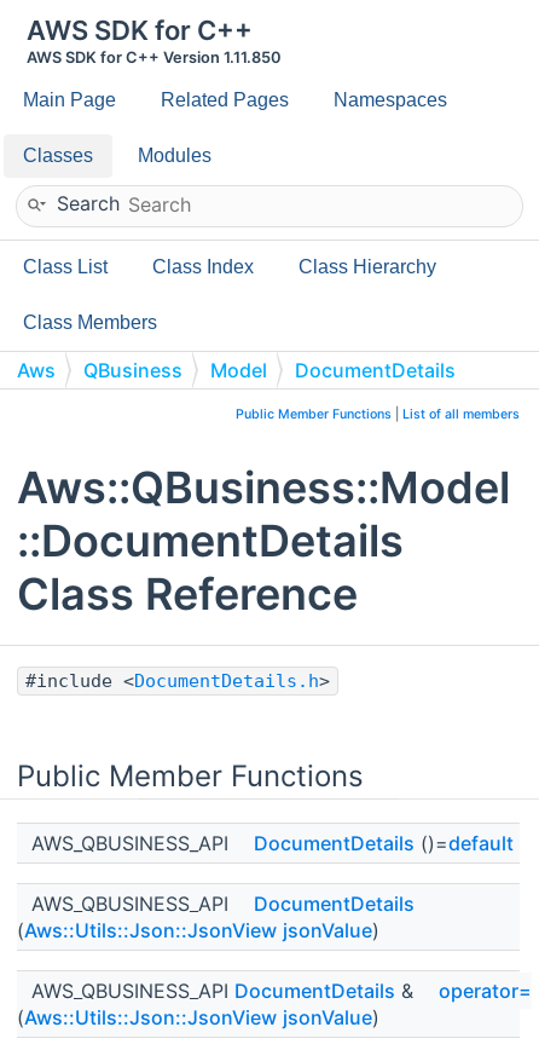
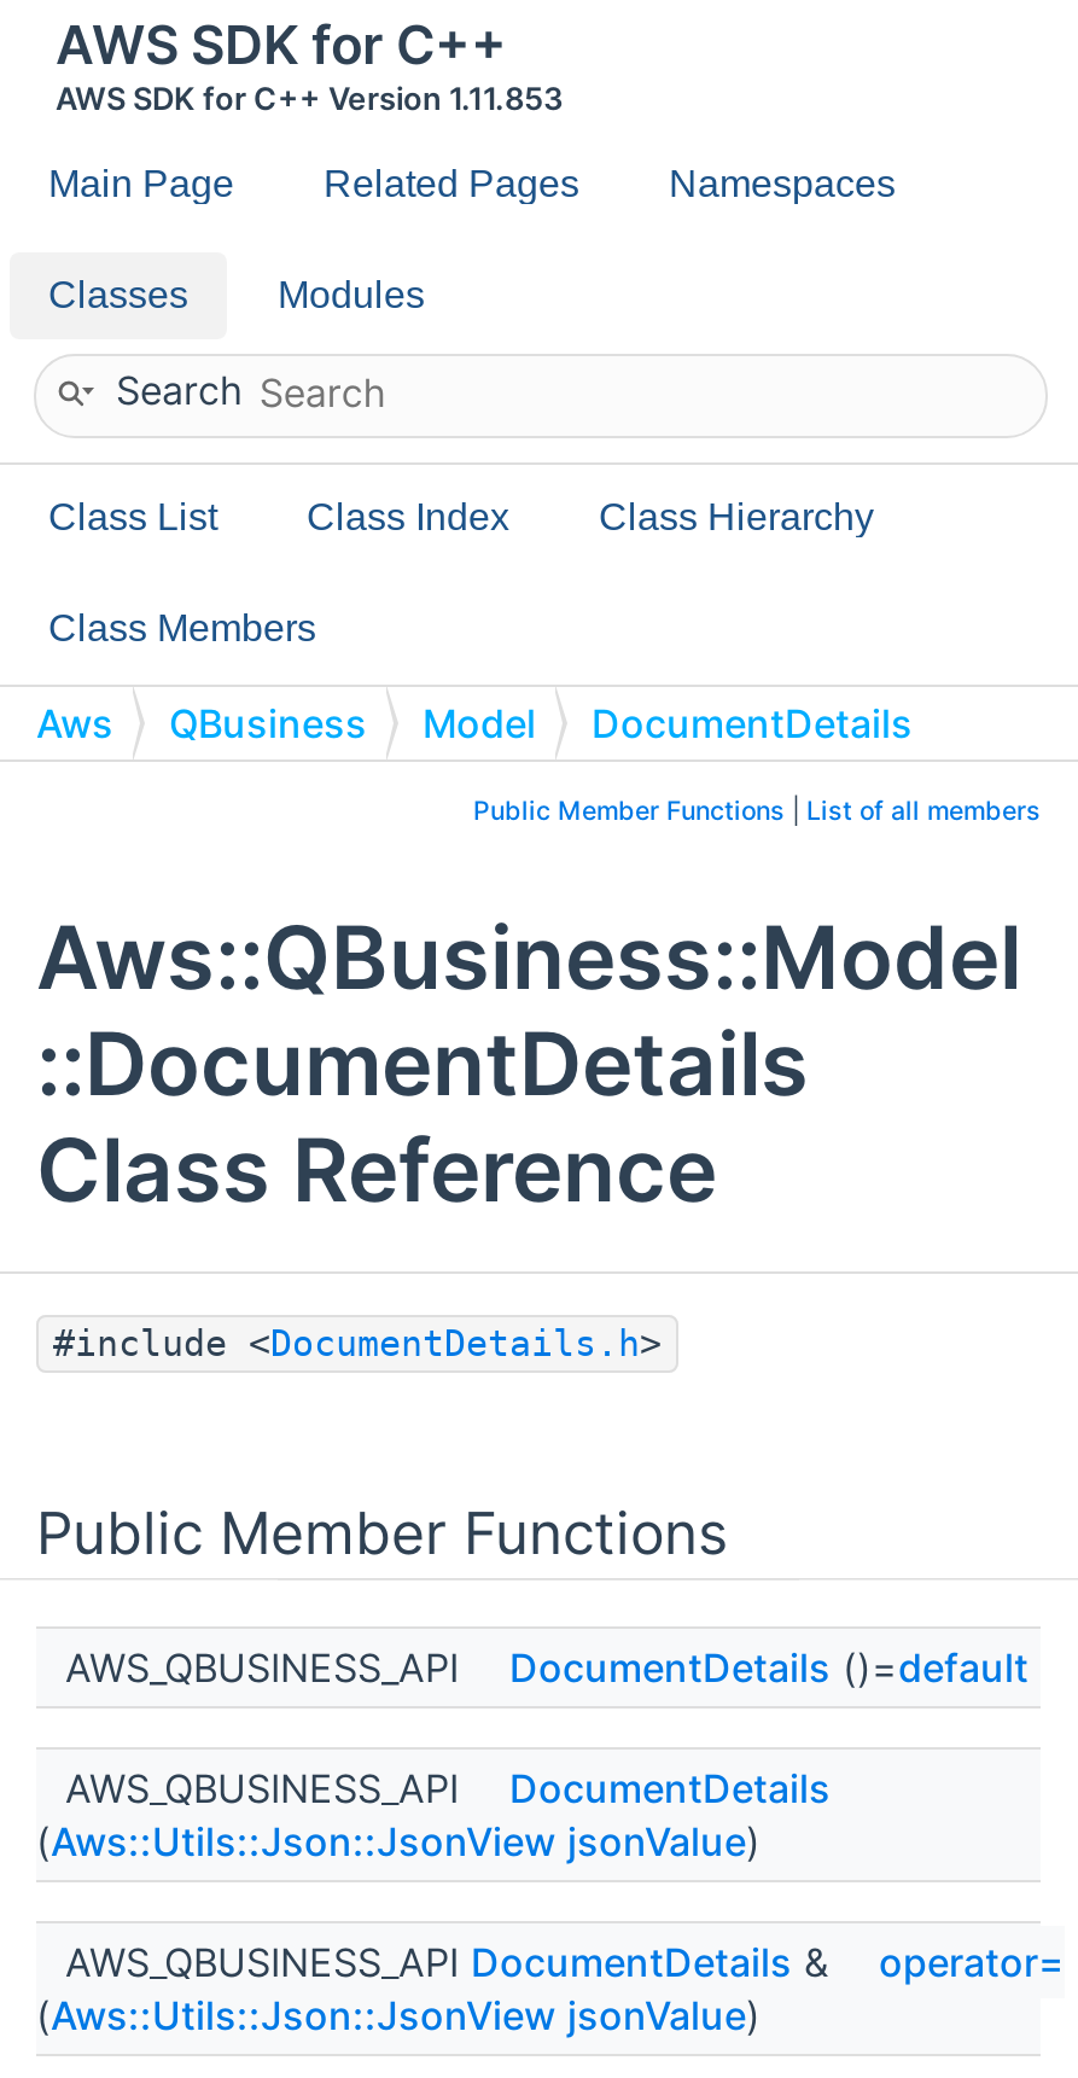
[27,48,282,67] AWS SDK for C++ Version 1.11.850 -> [56,81,563,117] AWS SDK for C++ Version 1.11.853

